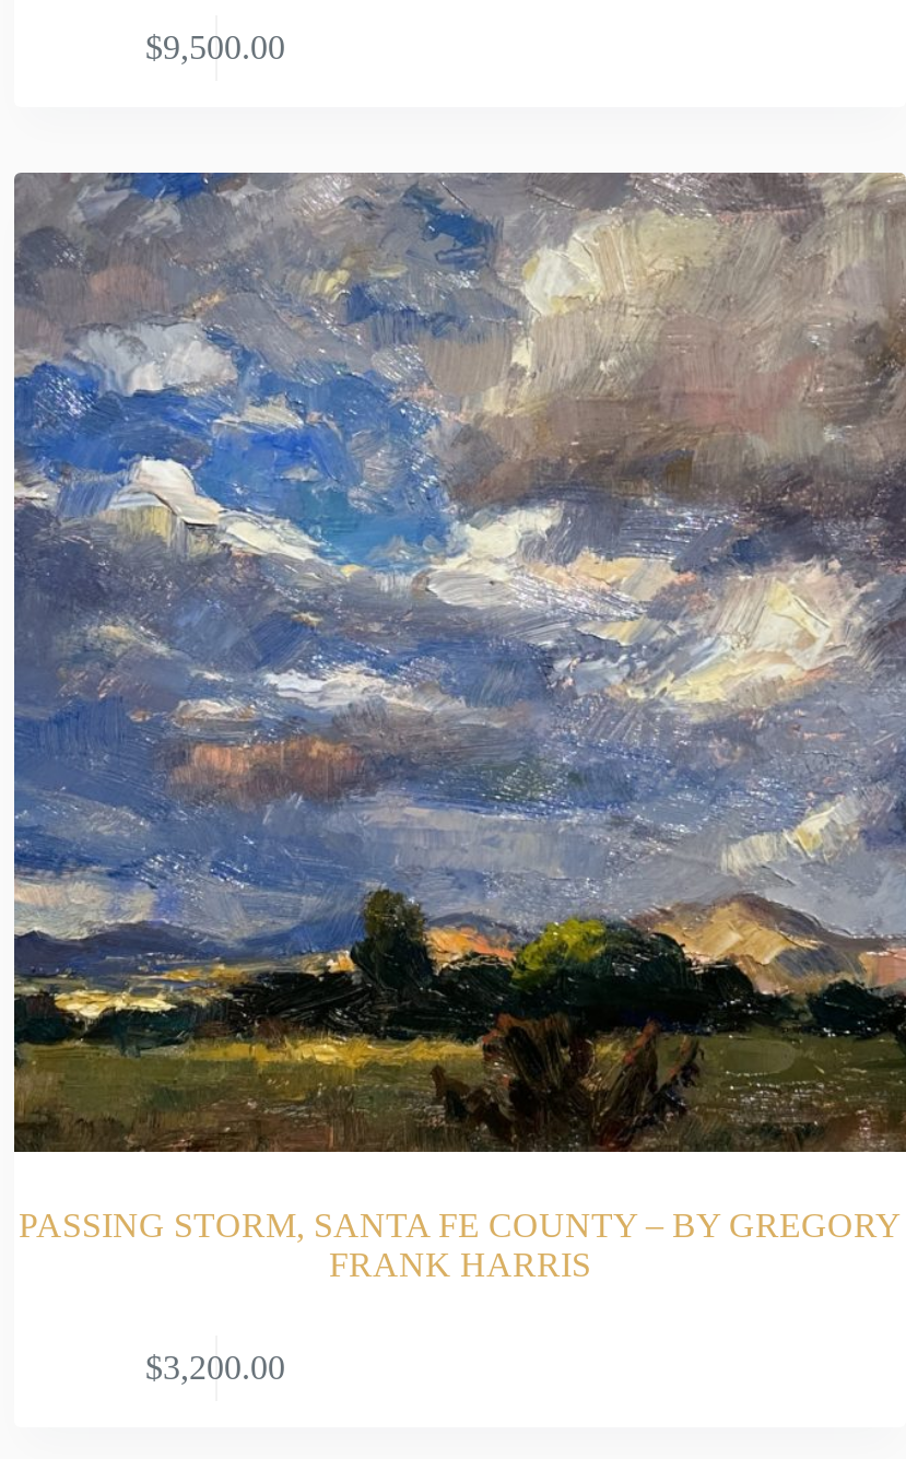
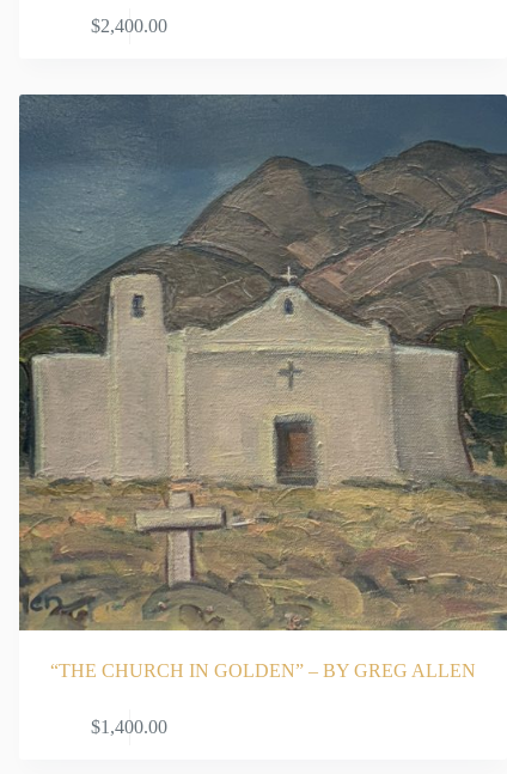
[145,27,285,64] $9,500.00 -> [91,15,167,35] $2,400.00
[12,173,902,1283] [image] | PASSING STORM, SANTA FE COUNTY – BY GREGORY | FRANK HARRIS -> [18,93,503,681] [image] | “THE CHURCH IN GOLDEN” – BY GREG ALLEN
[145,1348,285,1385] $3,200.00 -> [91,716,167,736] $1,400.00

